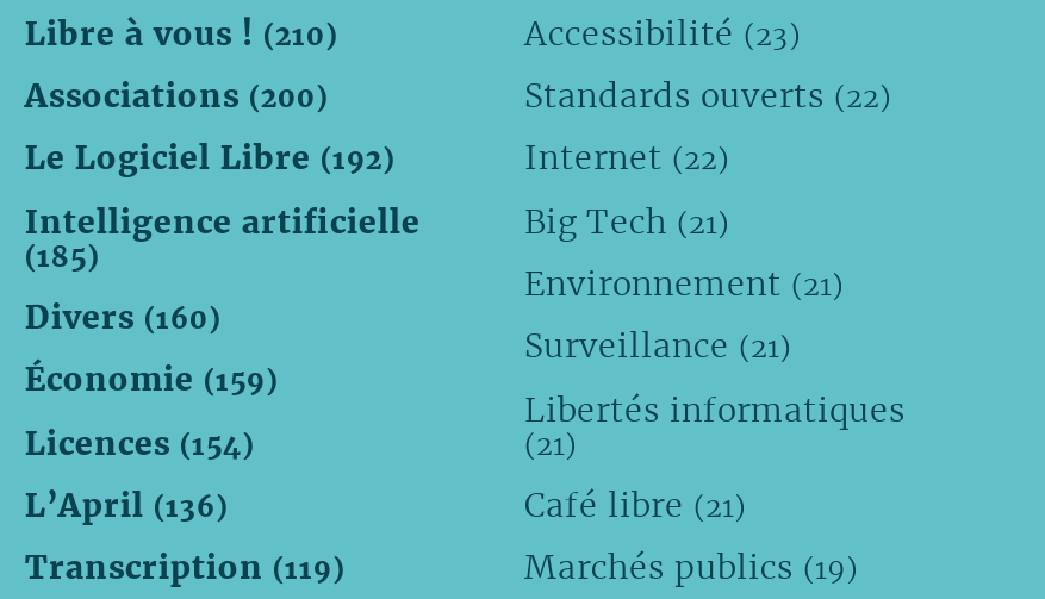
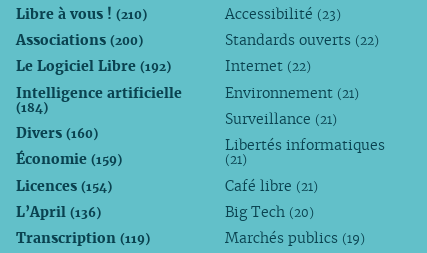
[524,200,729,242] Big Tech (21) -> none
[25,238,98,273] (185) -> [16,100,48,115] (184)
moved [524,262,843,305] -> [225,84,359,102]: Environnement (21)
moved [524,325,905,526] -> [225,110,385,195]: Surveillance (21) | Libertés informatiques | (21) | Café libre (21)
none -> [225,203,314,221] Big Tech (20)

